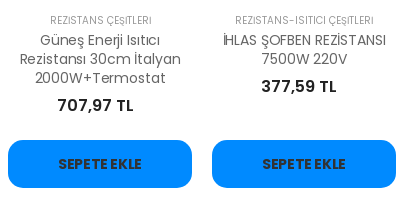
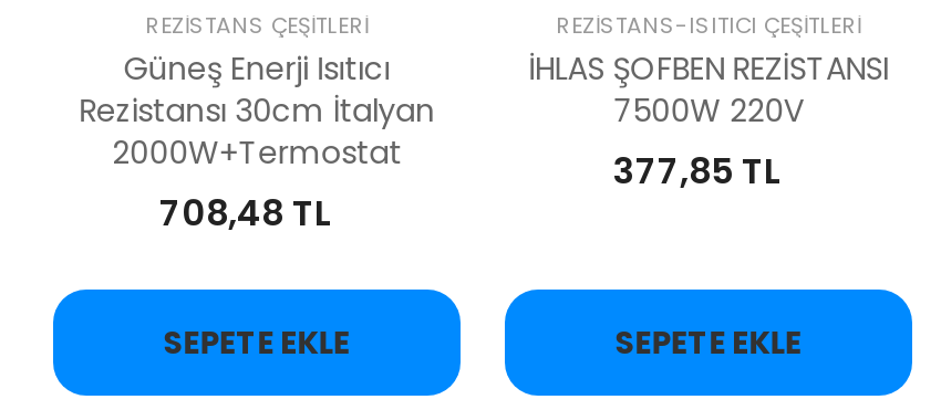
[261,75,337,98] 377,59 TL -> [613,146,782,197] 377,85 TL
[56,94,133,117] 707,97 TL -> [159,188,332,239] 708,48 TL

